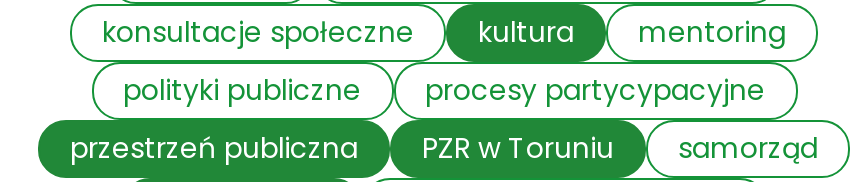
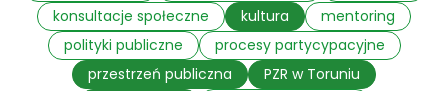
[678,128,818,168] samorząd -> none

